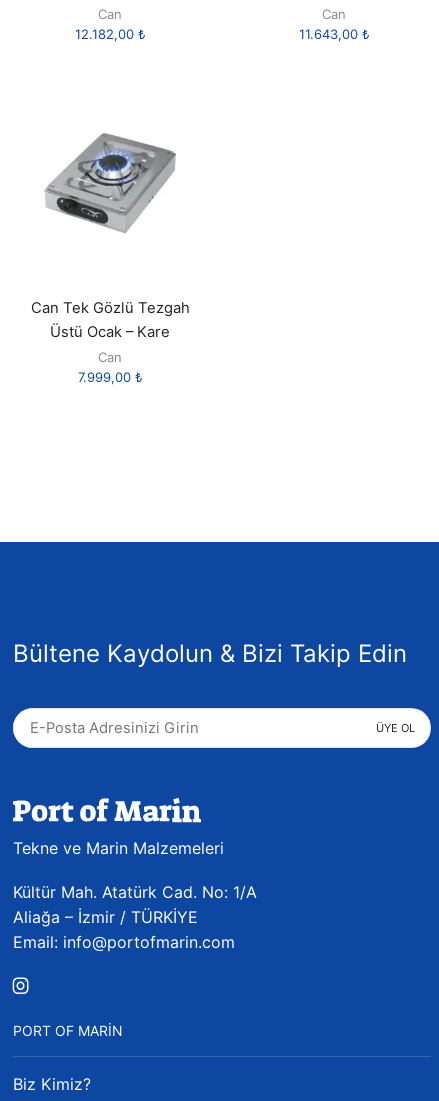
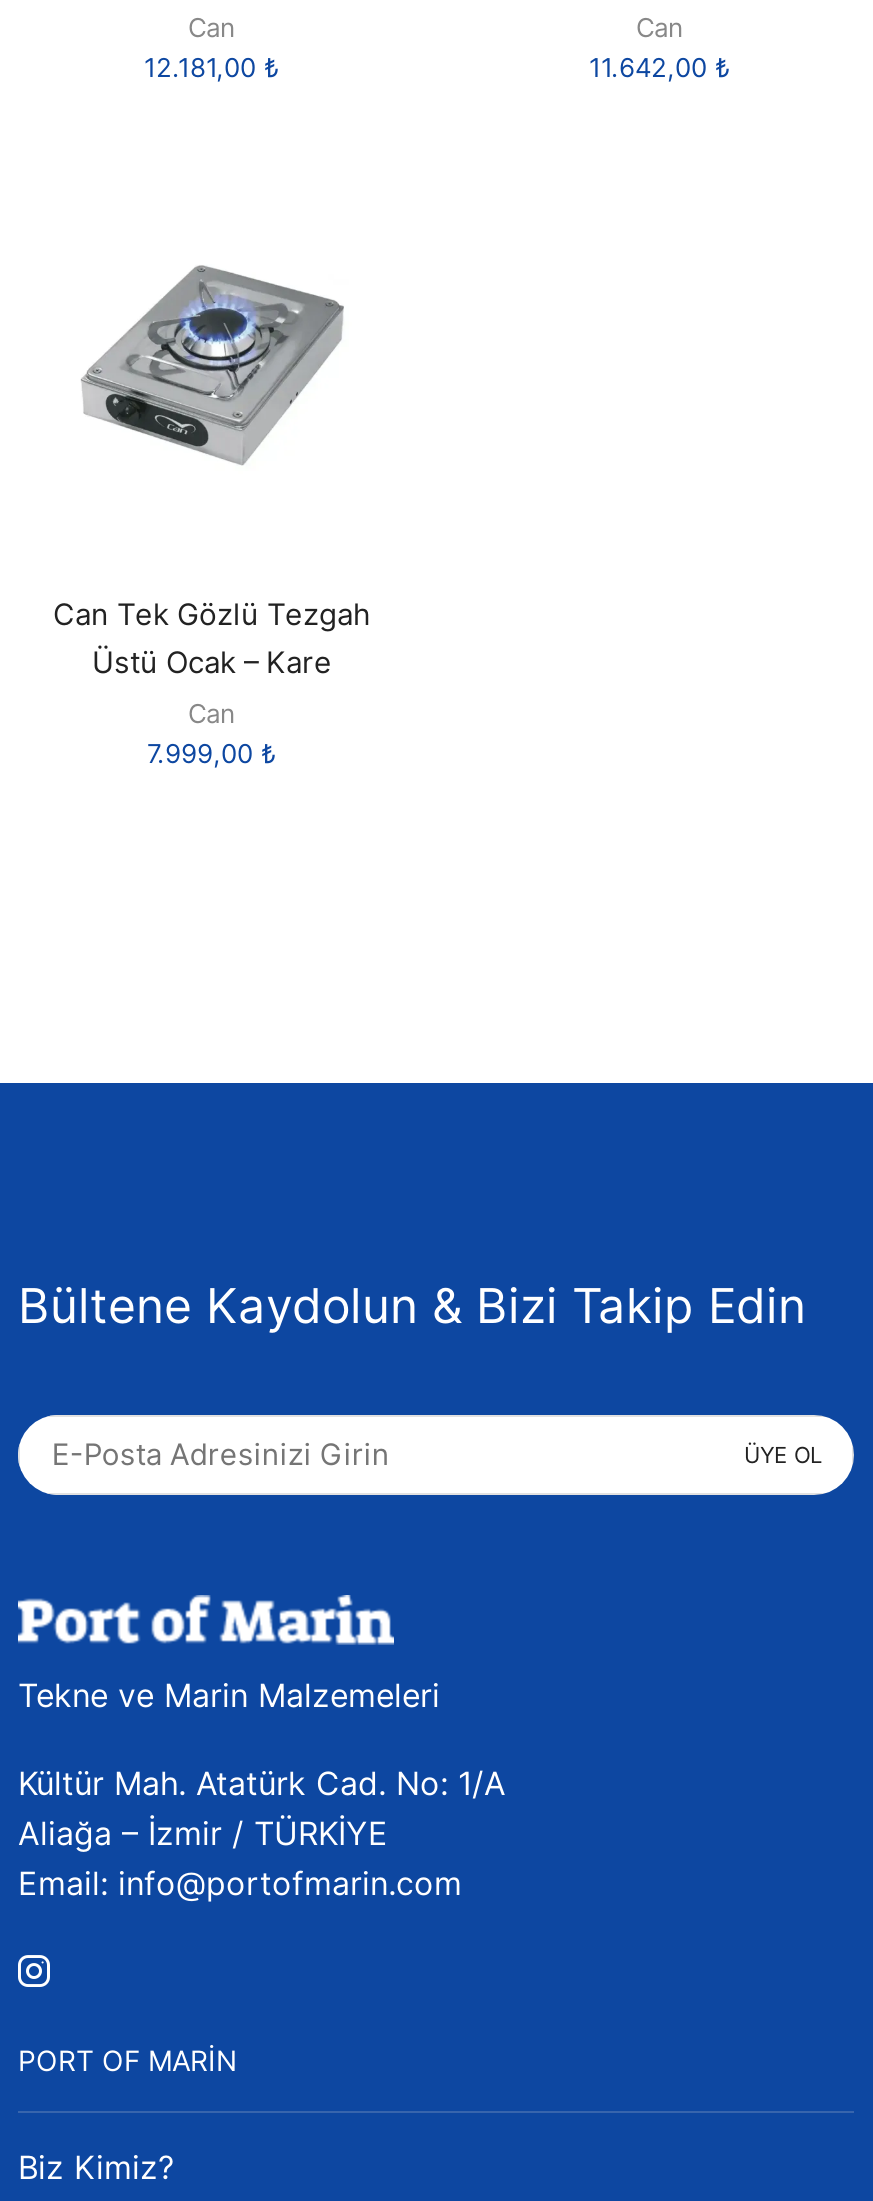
[74,26,145,42] 12.182,00 ₺ -> [144,50,280,82] 12.181,00 ₺
[298,26,369,42] 11.643,00 ₺ -> [589,50,731,82] 11.642,00 ₺

